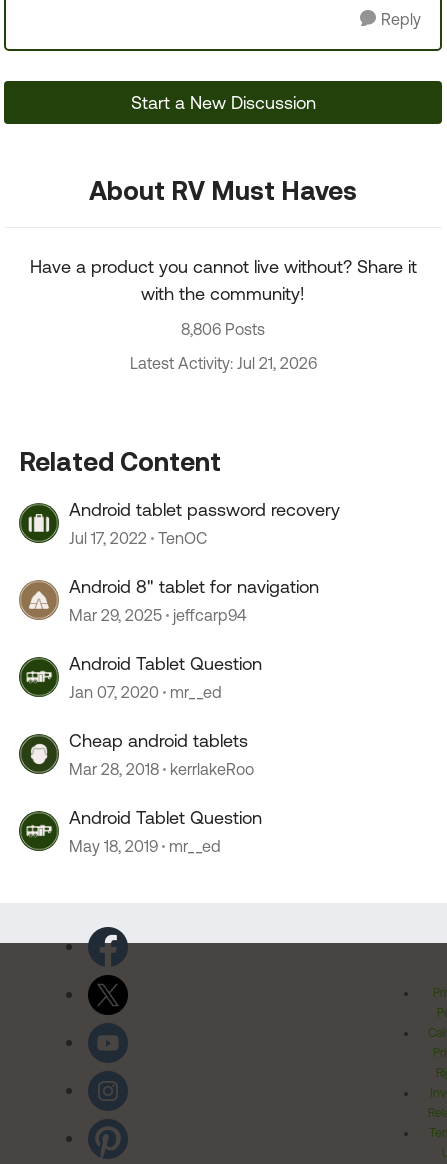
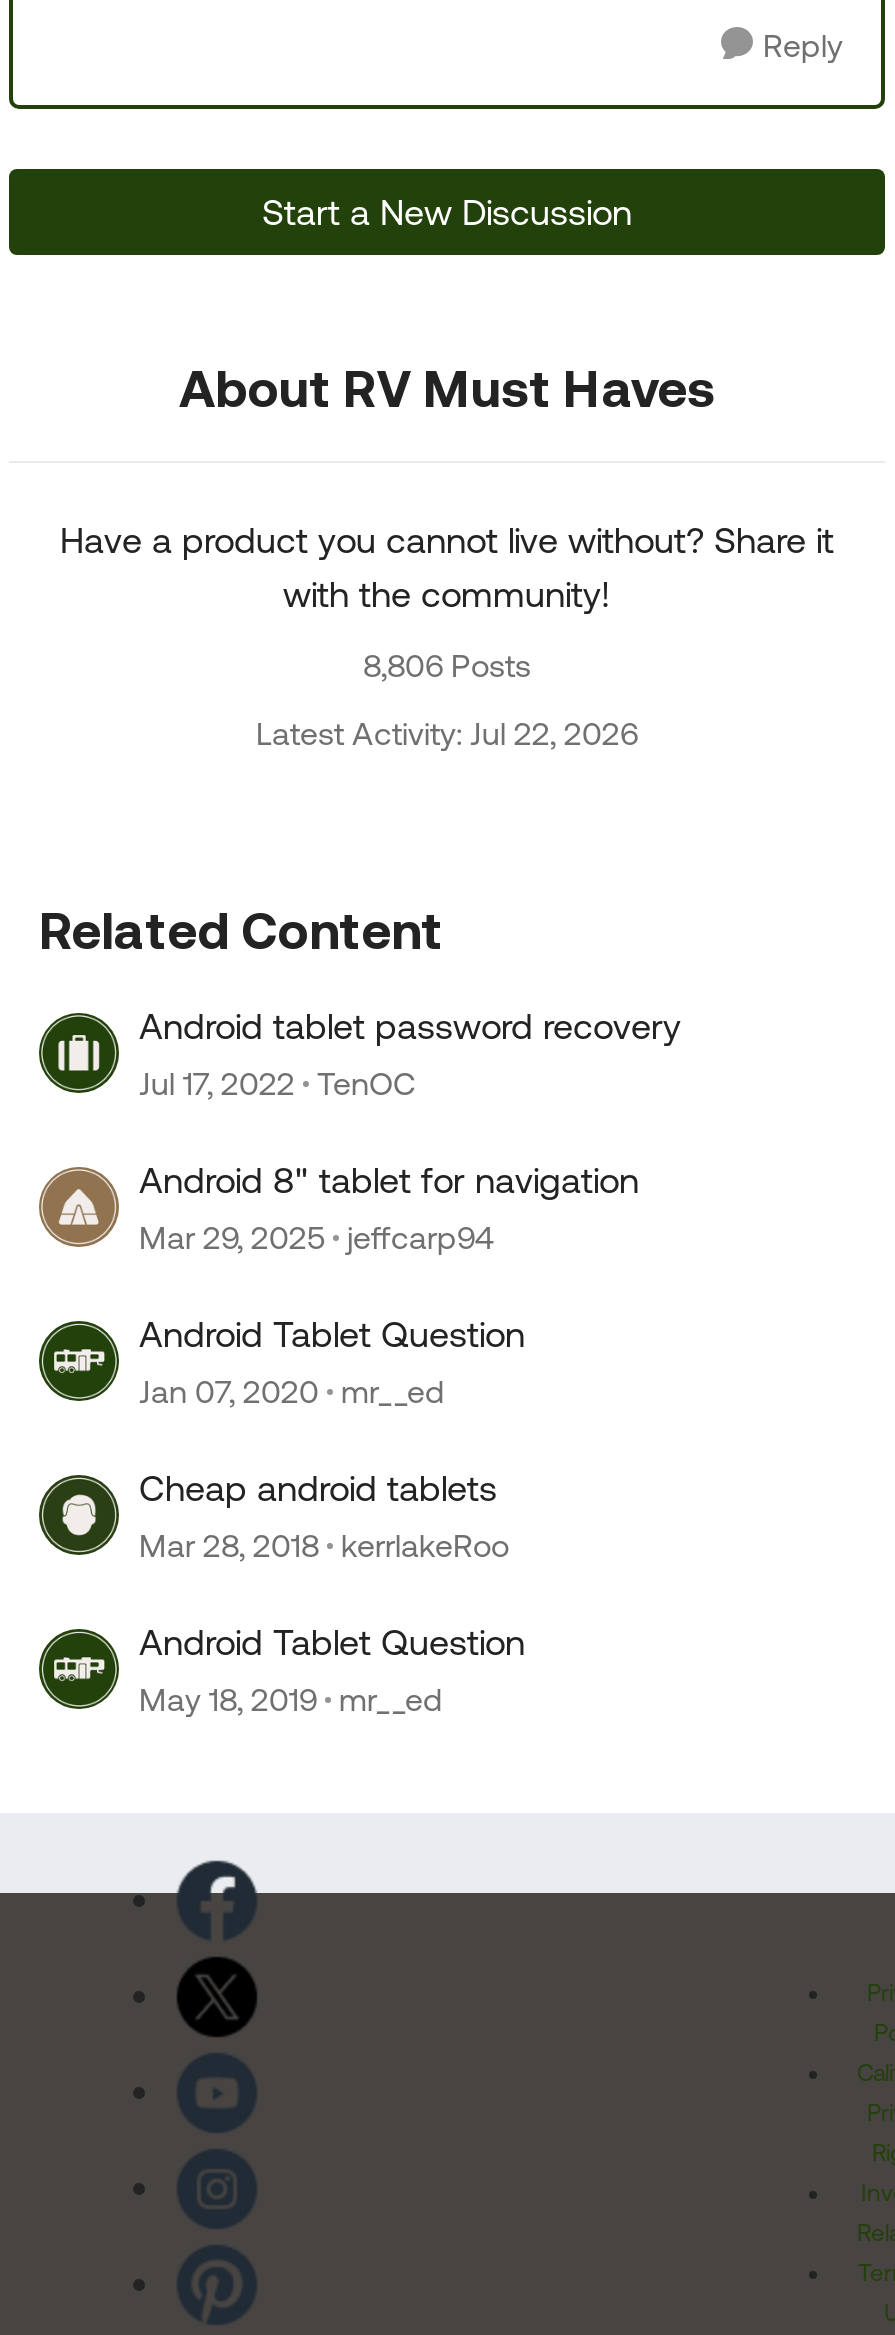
[129,354,316,372] Latest Activity: Jul 21, 2026 -> [256,715,638,751] Latest Activity: Jul 22, 2026

